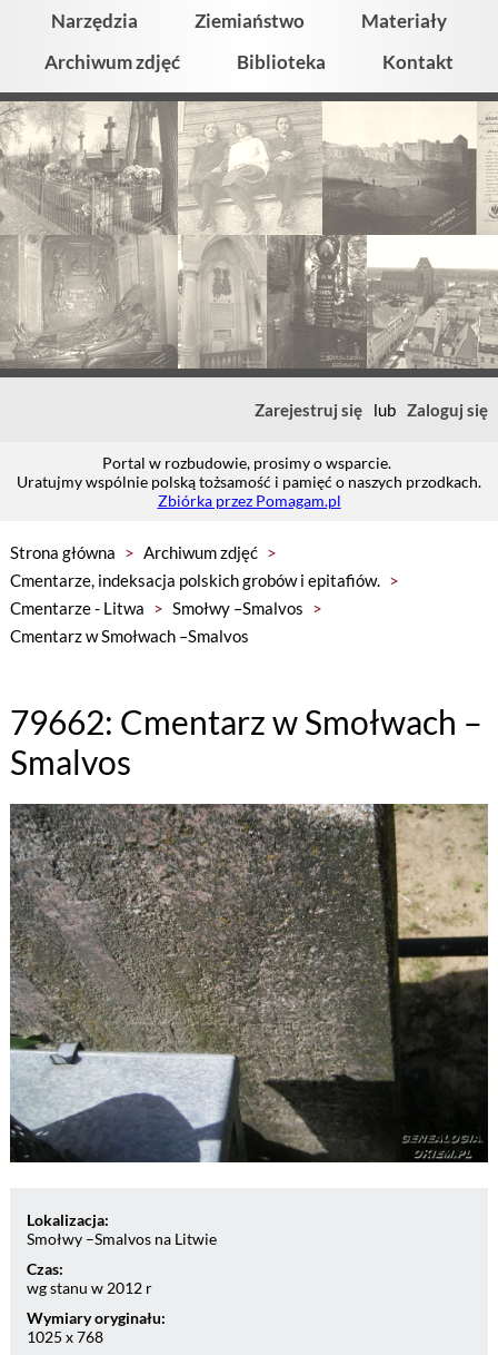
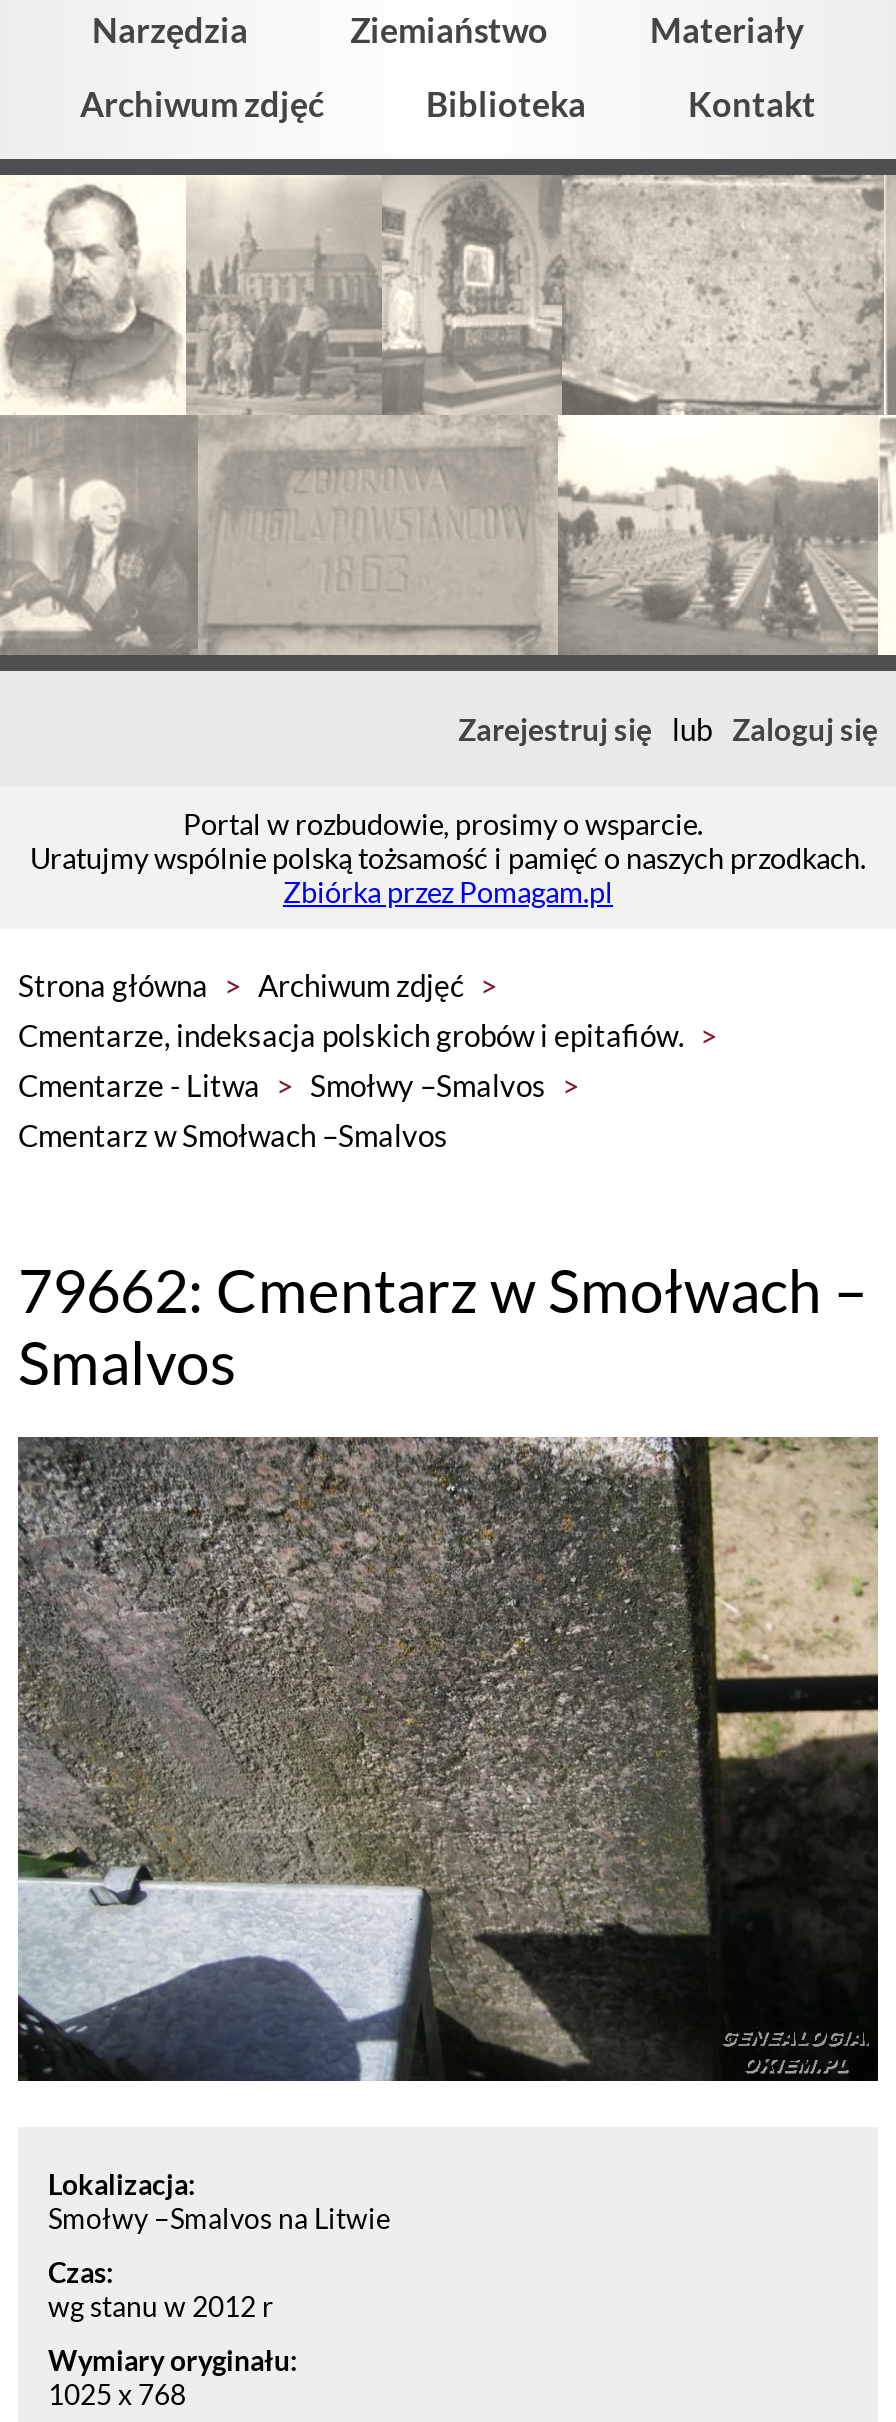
[3,101,495,369] [image] -> [6,175,890,655] [image]

